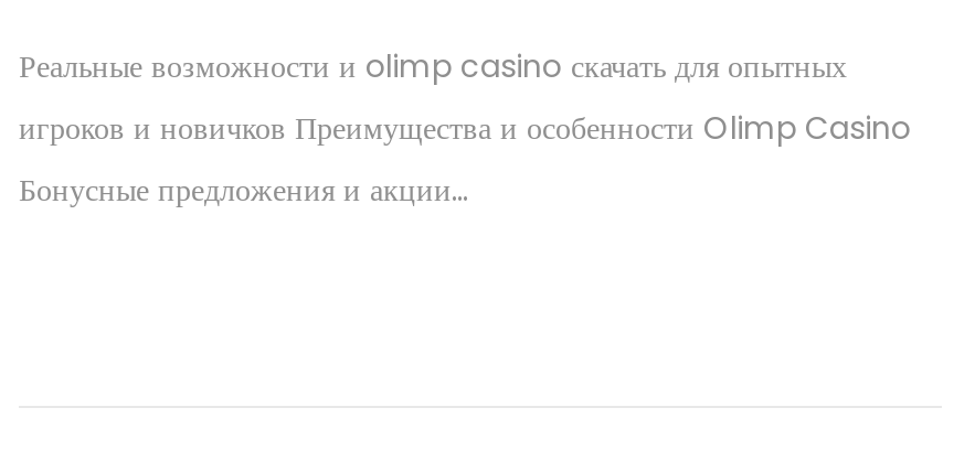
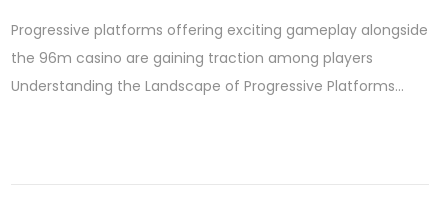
[19,44,911,212] Реальные возможности и olimp casino скачать для опытных | игроков и новичков Преимущества и особенности Olimp Casino | Бонусные предложения и акции… -> [11,20,428,96] Progressive platforms offering exciting gameplay alongside | the 96m casino are gaining traction among players | Understanding the Landscape of Progressive Platforms…

